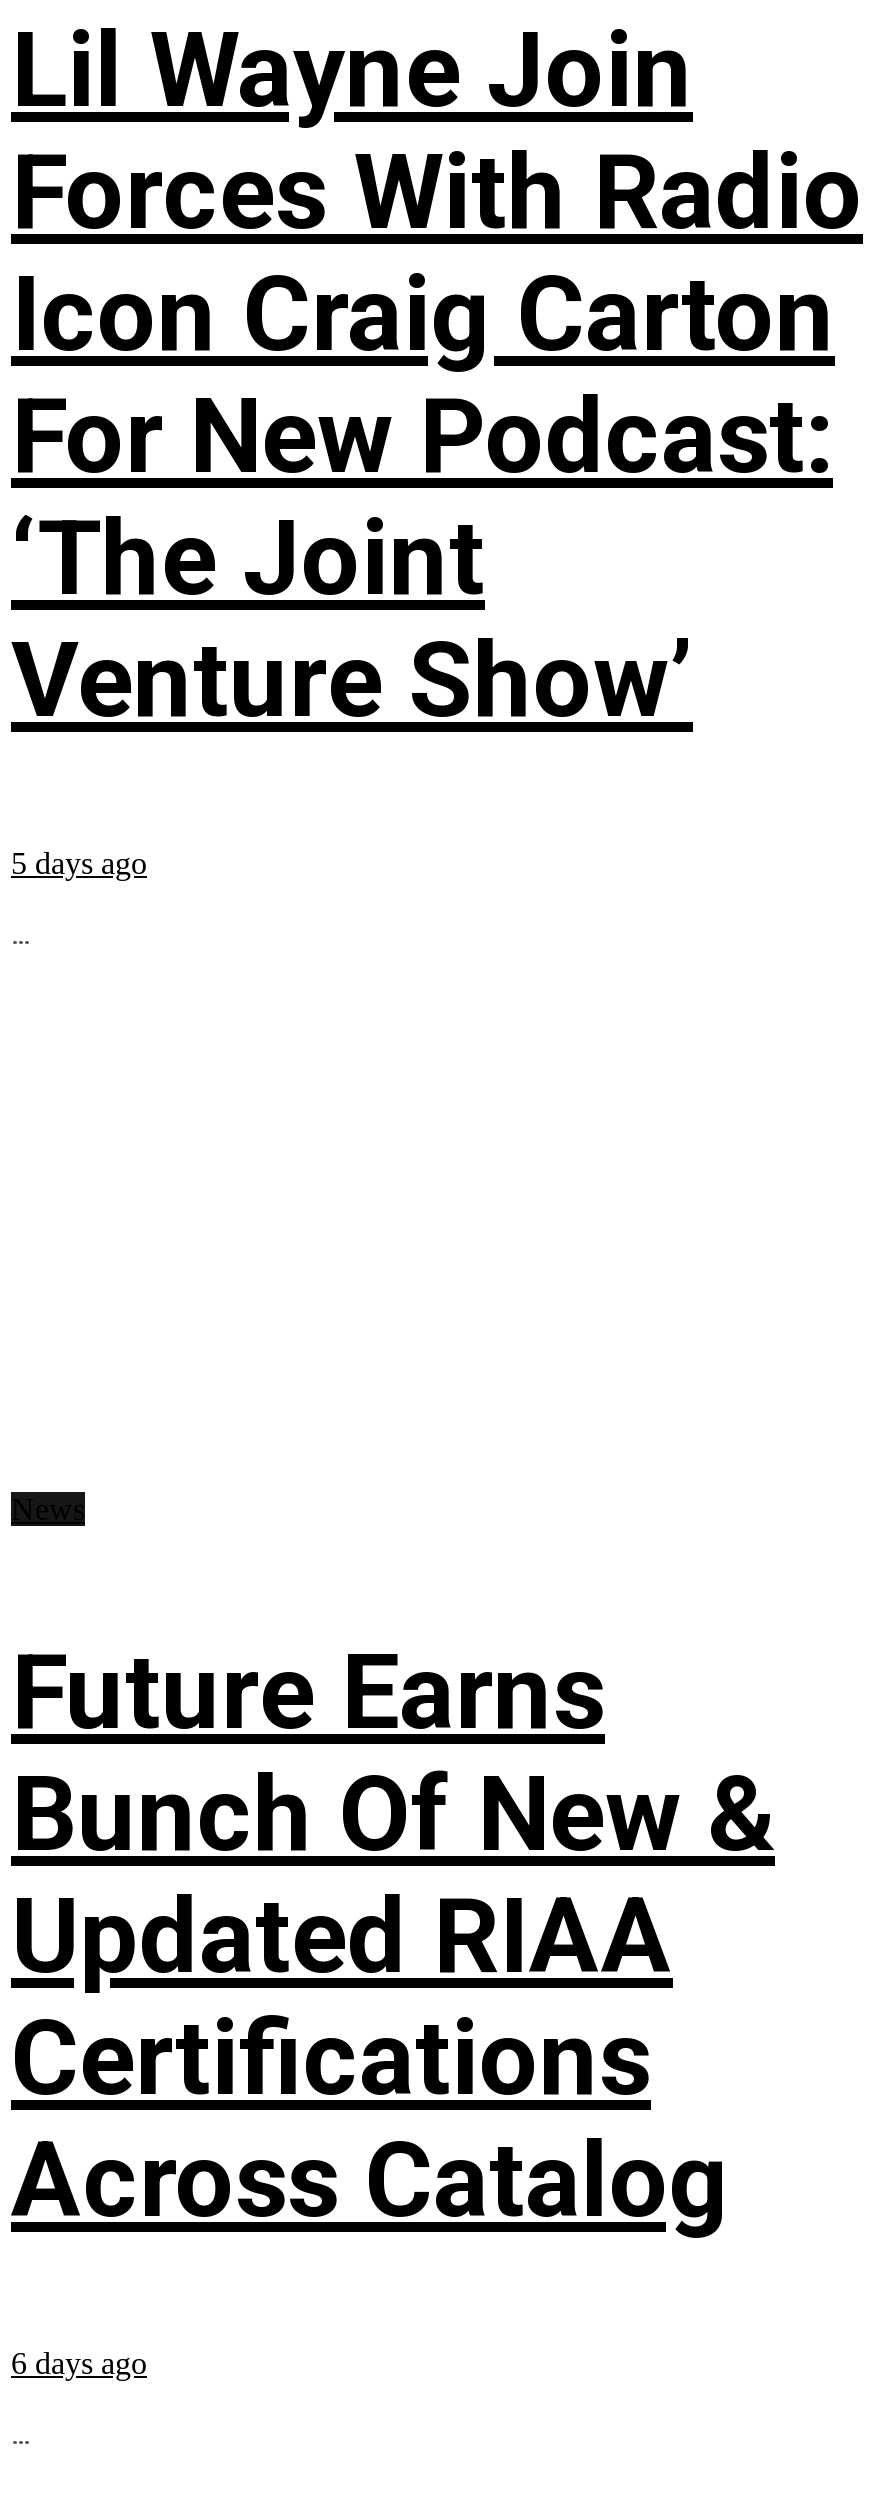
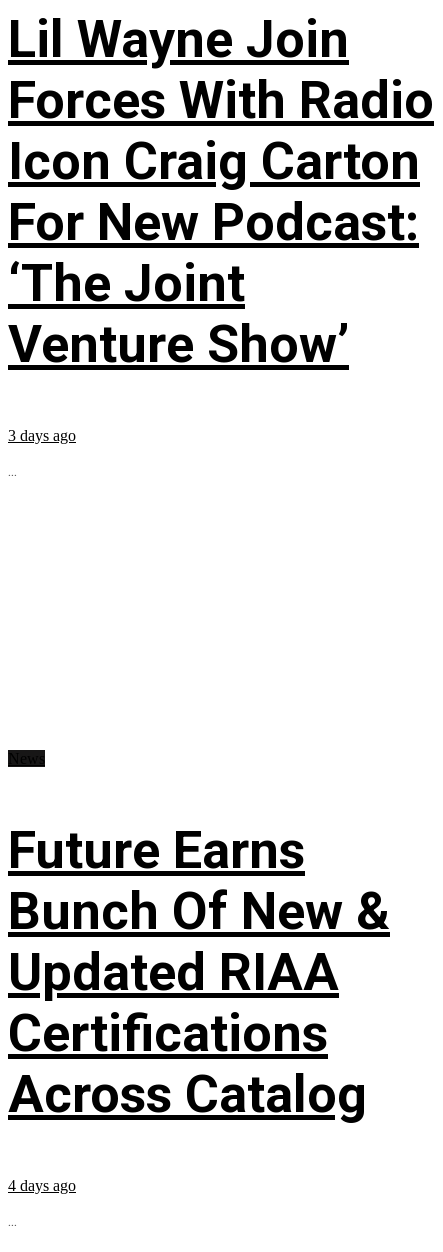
[11,845,147,879] 5 days ago -> [8,426,76,443] 3 days ago
[11,2345,147,2379] 6 days ago -> [8,1176,76,1193] 4 days ago

